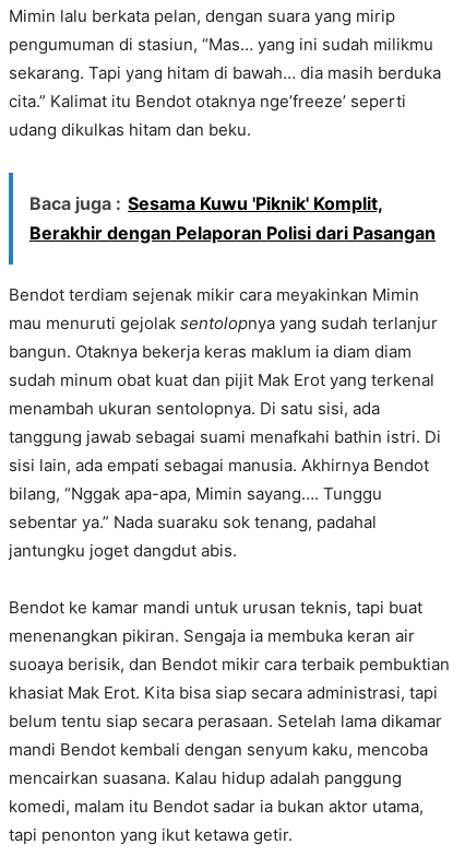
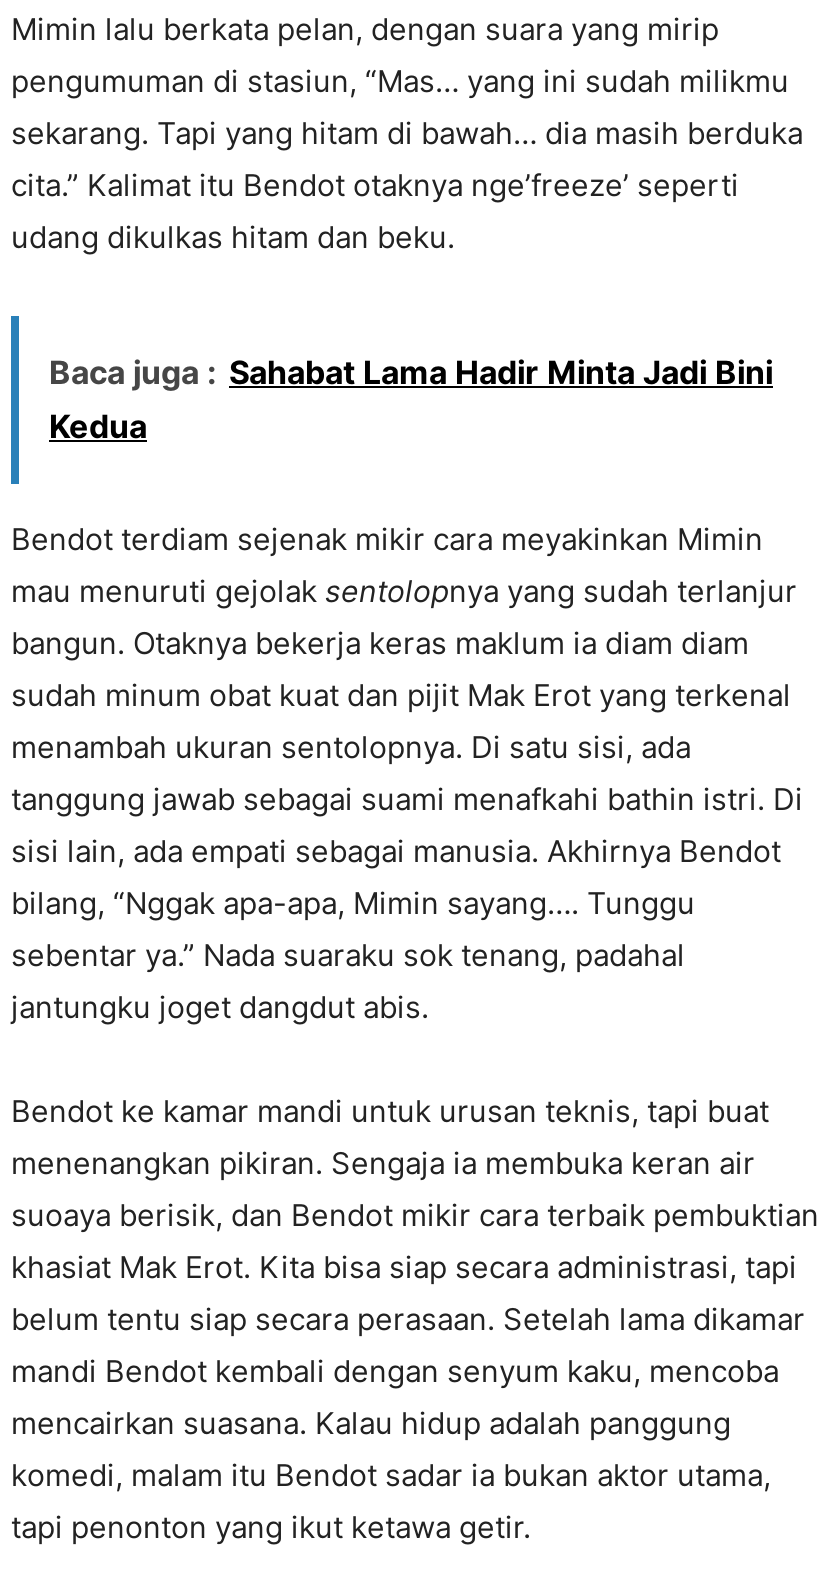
[29,192,436,243] Baca juga : Sesama Kuwu 'Piknik' Komplit, | Berakhir dengan Pelaporan Polisi dari Pasangan -> [49,351,773,445] Baca juga : Sahabat Lama Hadir Minta Jadi Bini | Kedua

